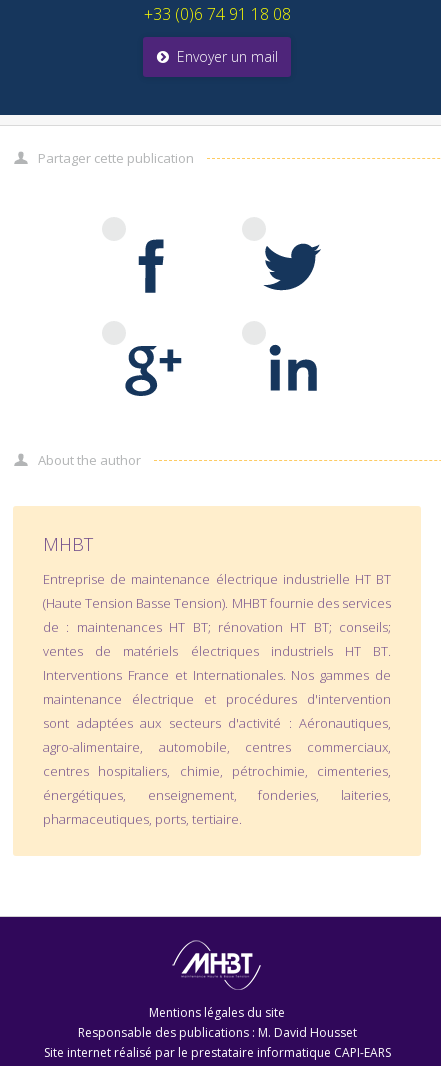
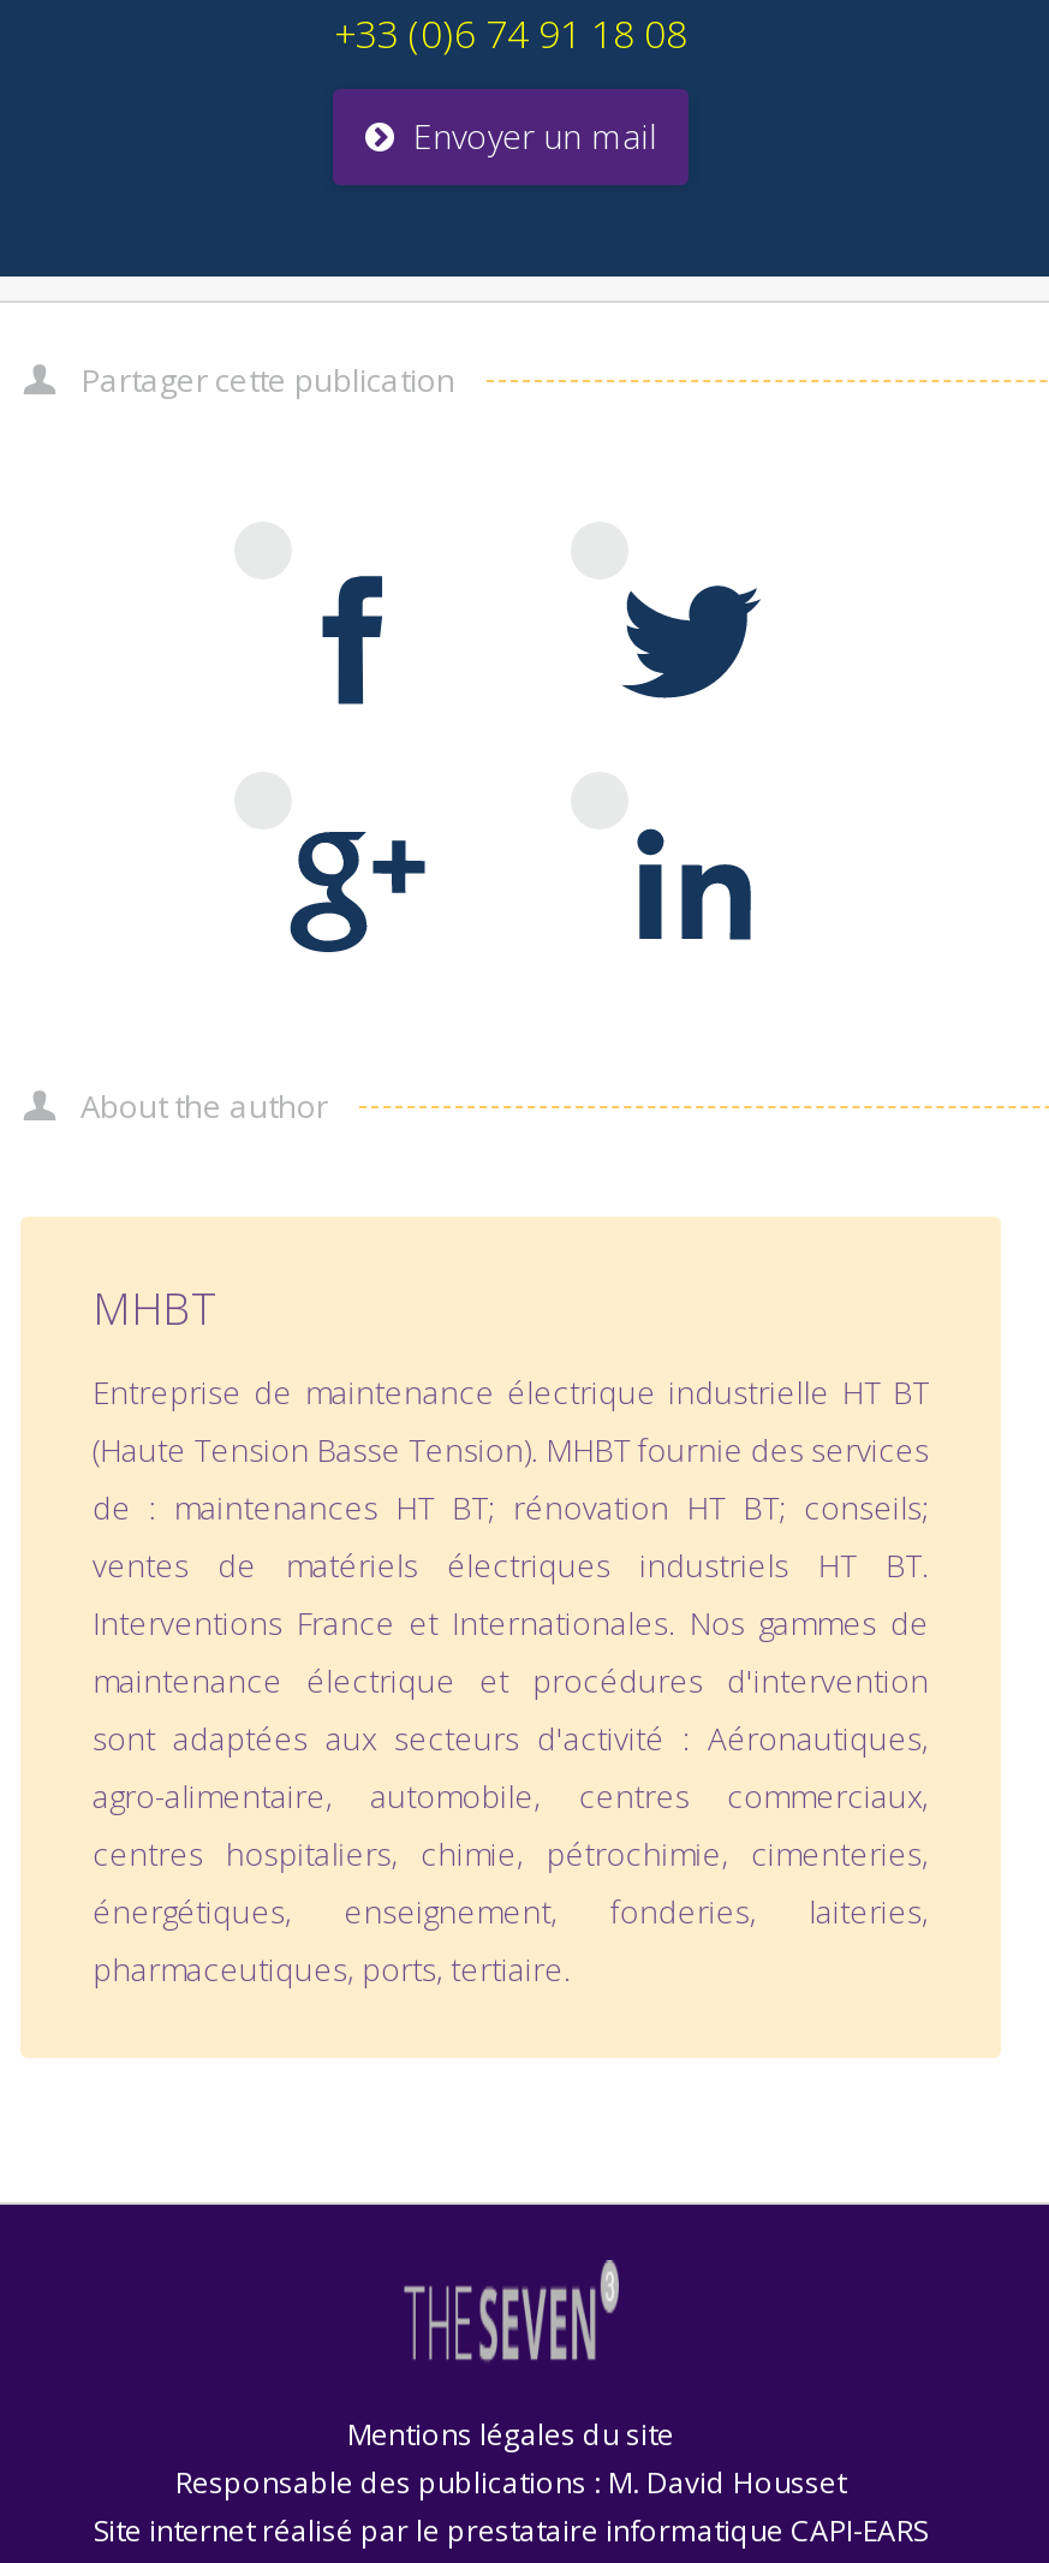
[172,940,262,990] [image] -> [403,2258,621,2373] [image]

